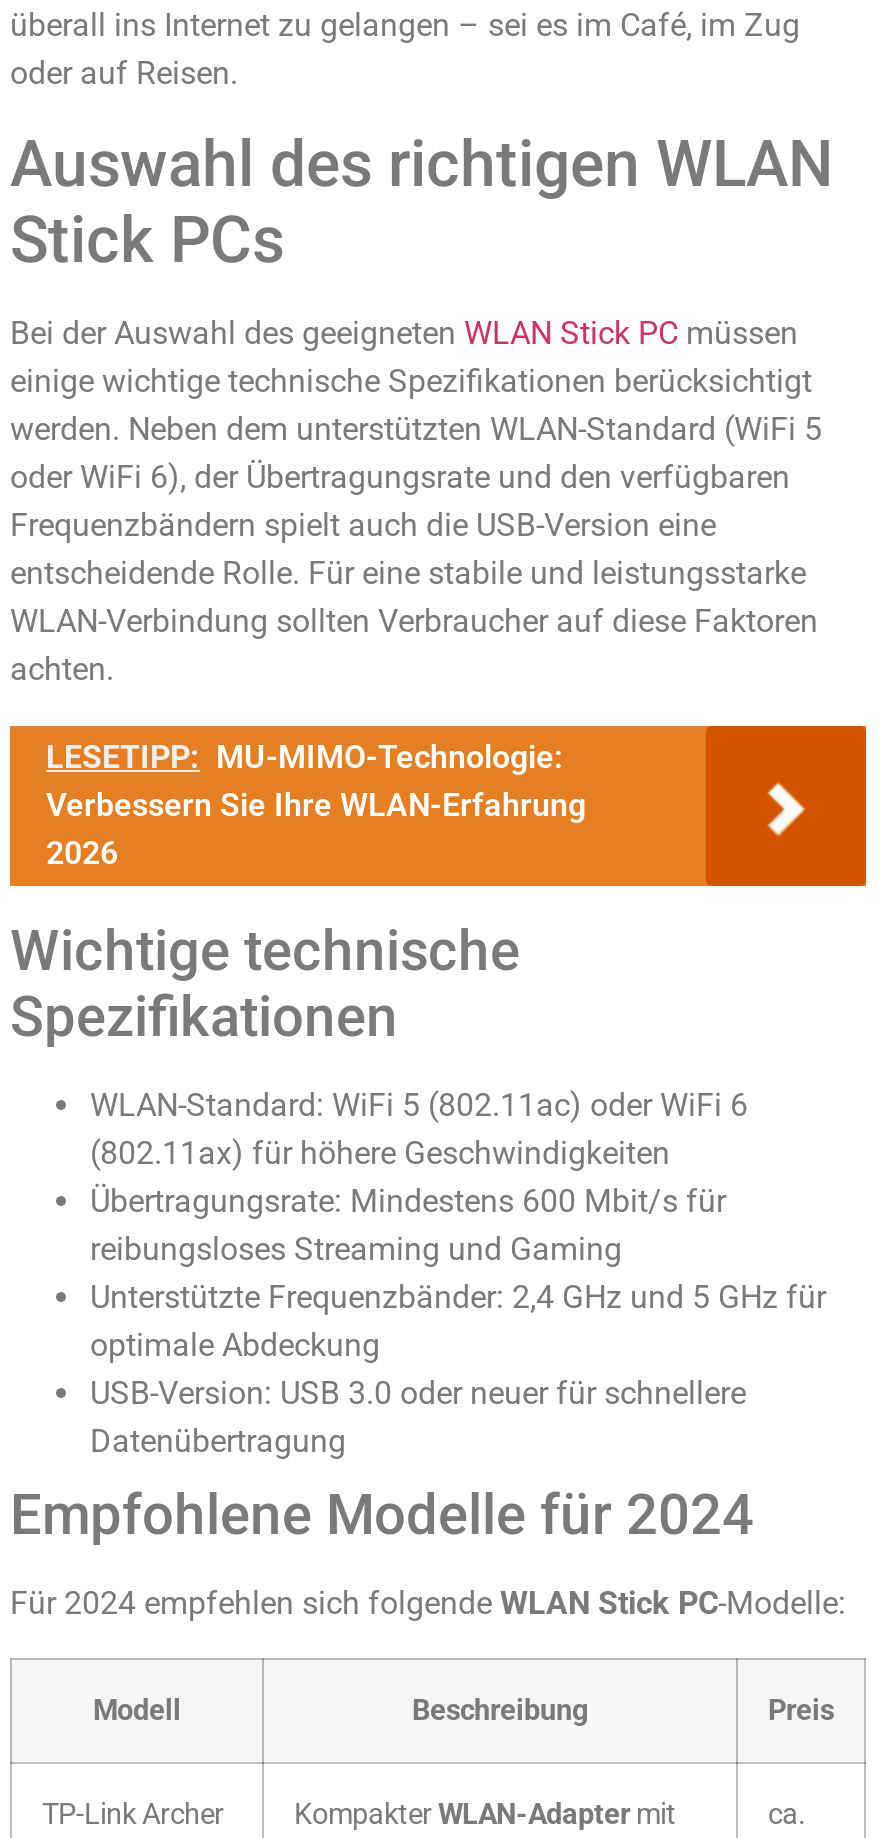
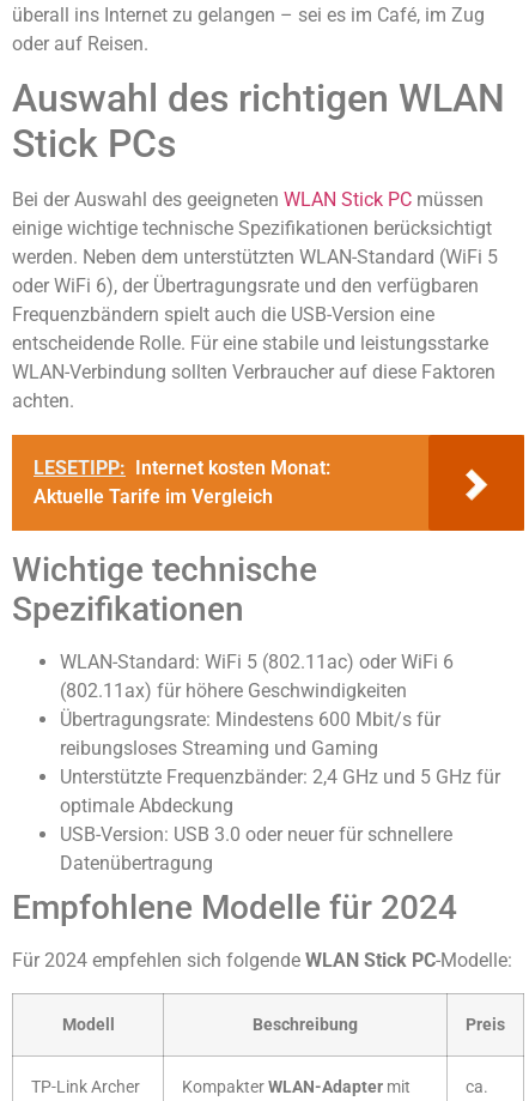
[46,739,586,873] LESETIPP: MU-MIMO-Technologie: | Verbessern Sie Ihre WLAN-Erfahrung | 2026 -> [34,457,330,508] LESETIPP: Internet kosten Monat: | Aktuelle Tarife im Vergleich

